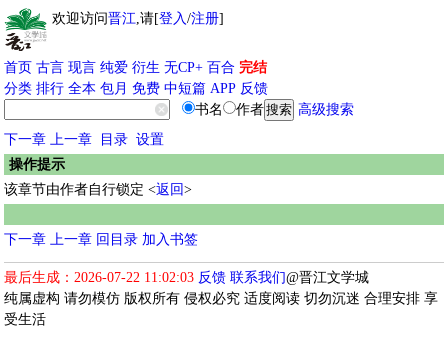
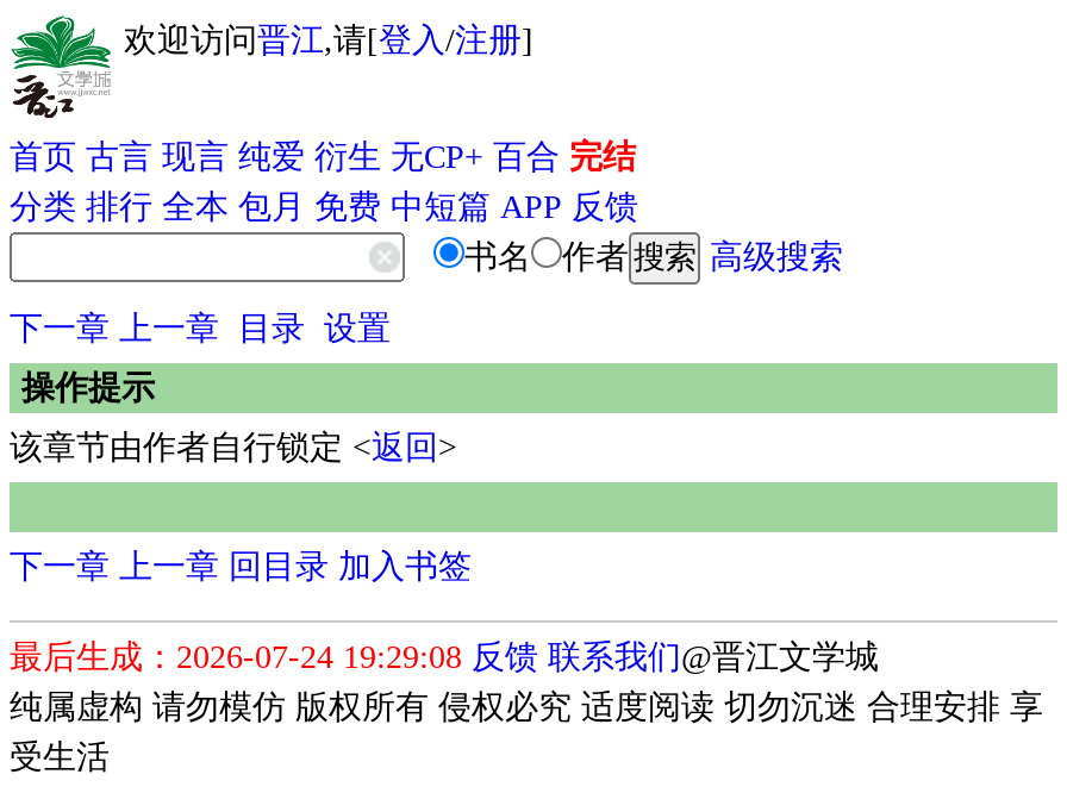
[4,270,369,285] 最后生成：2026-07-22 11:02:03 反馈 联系我们@晋江文学城 -> [10,639,879,675] 最后生成：2026-07-24 19:29:08 反馈 联系我们@晋江文学城

